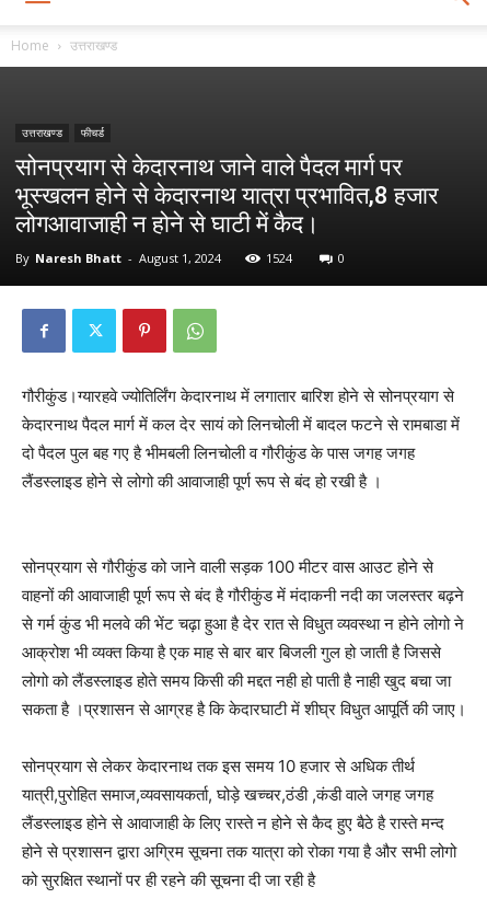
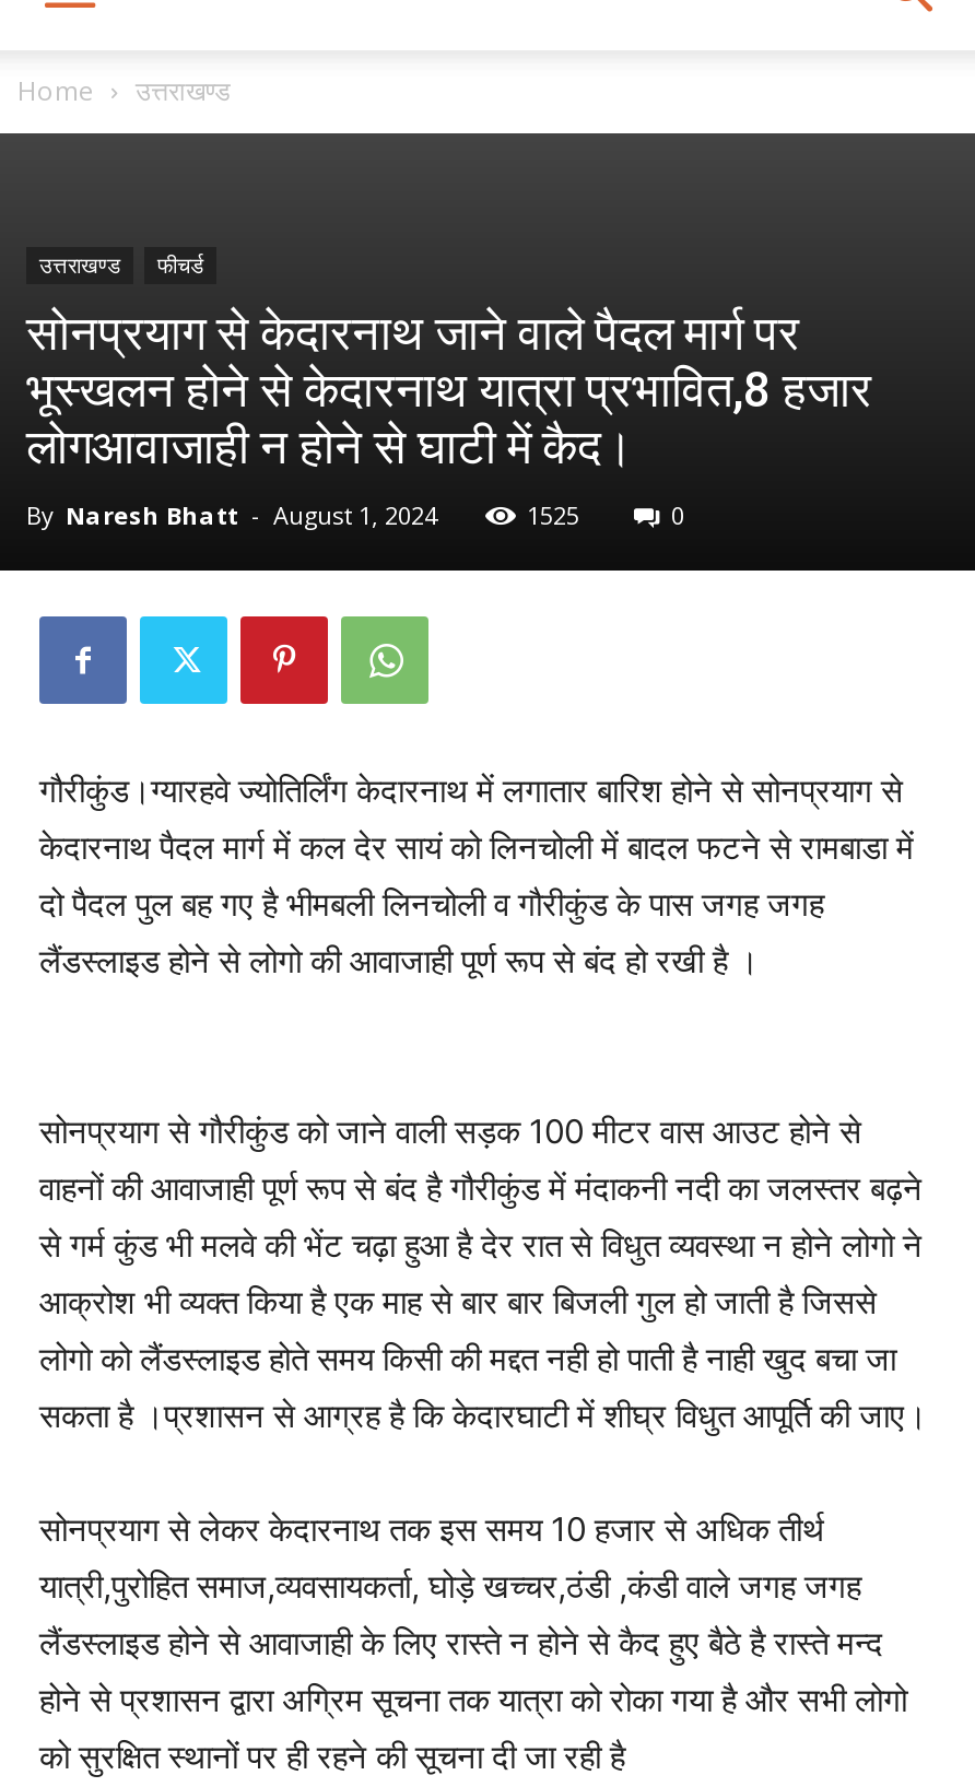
[266,250,292,266] 1524 -> [527,498,579,531] 1525

